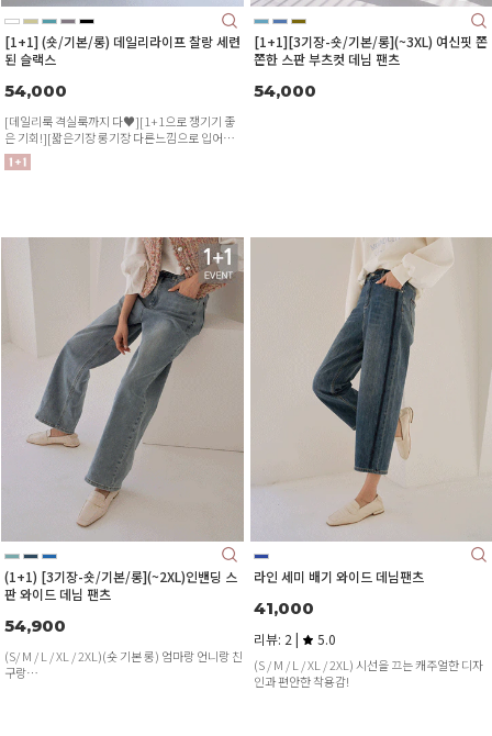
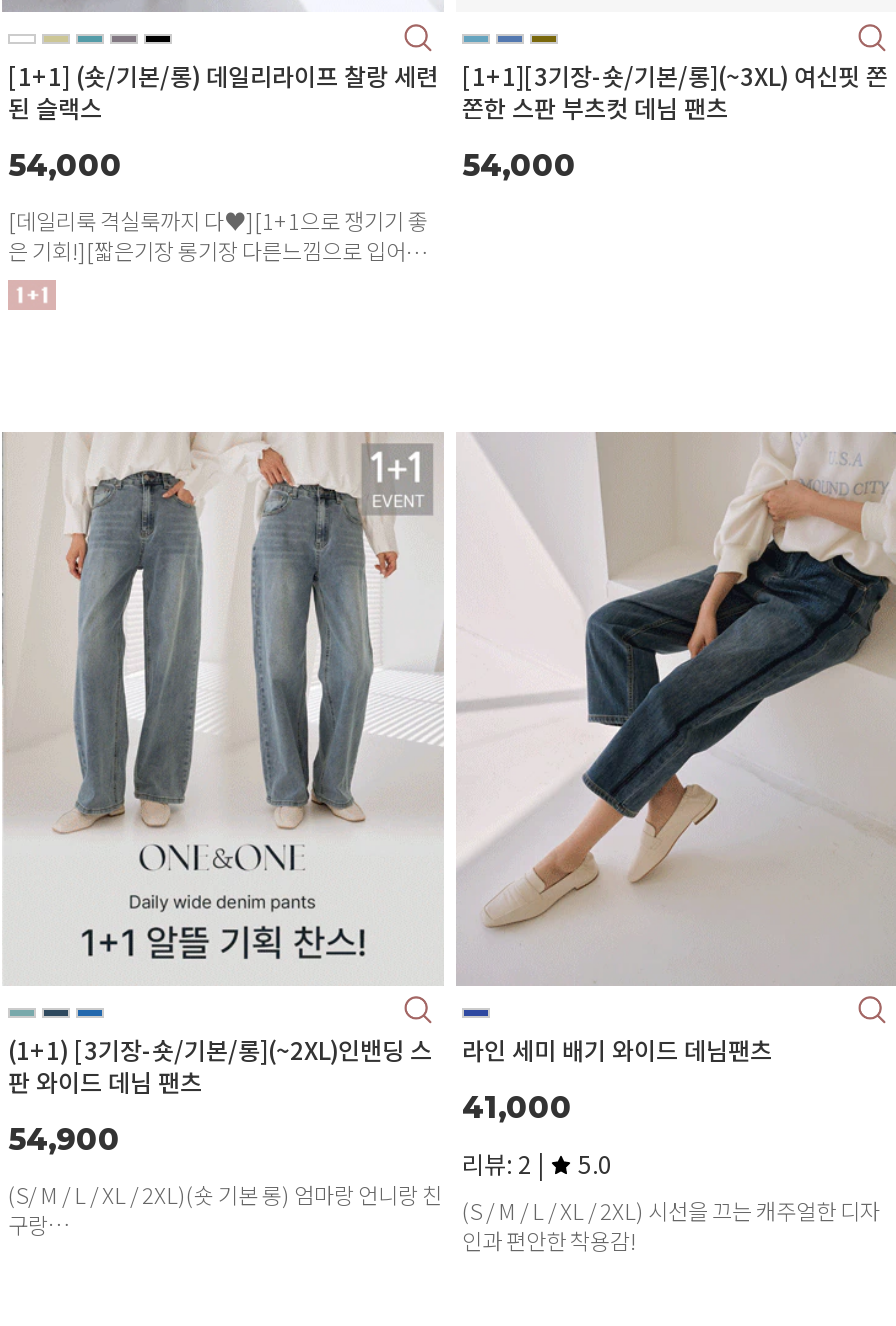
[3,237,244,542] [image] -> [6,434,442,984] [image]
[251,237,489,527] [image] -> [460,434,890,958] [image]

